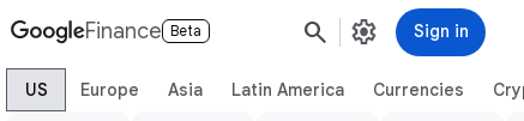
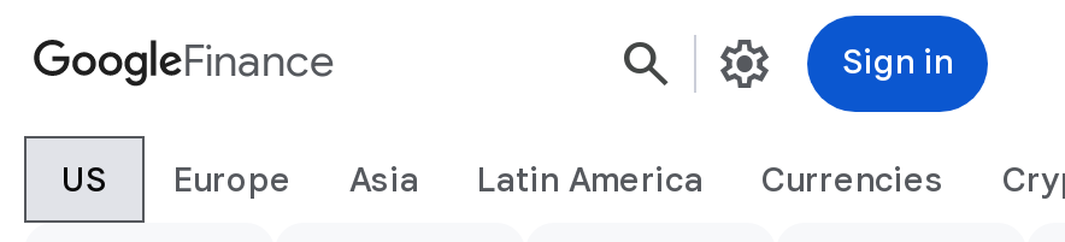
[85,18,201,44] Finance Beta -> [182,35,337,88] Finance

